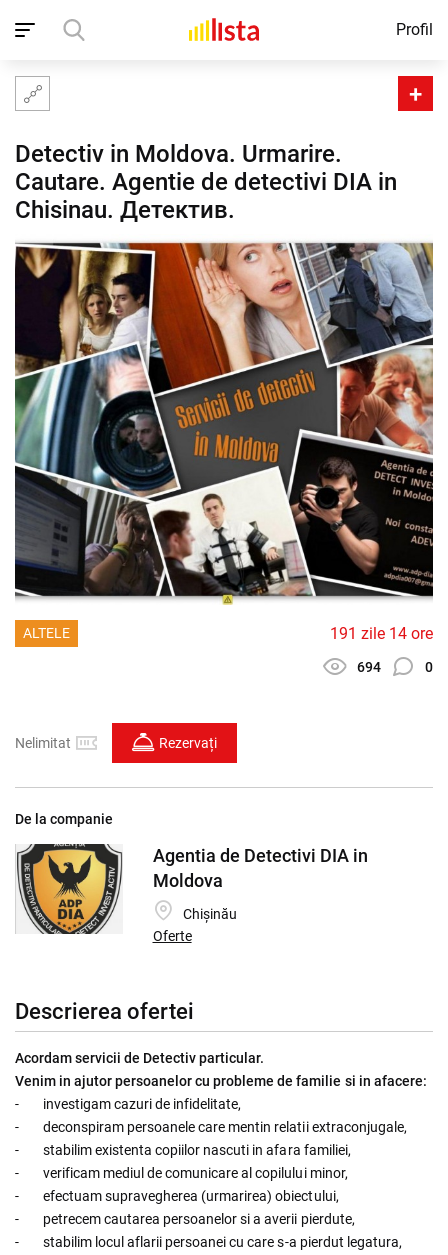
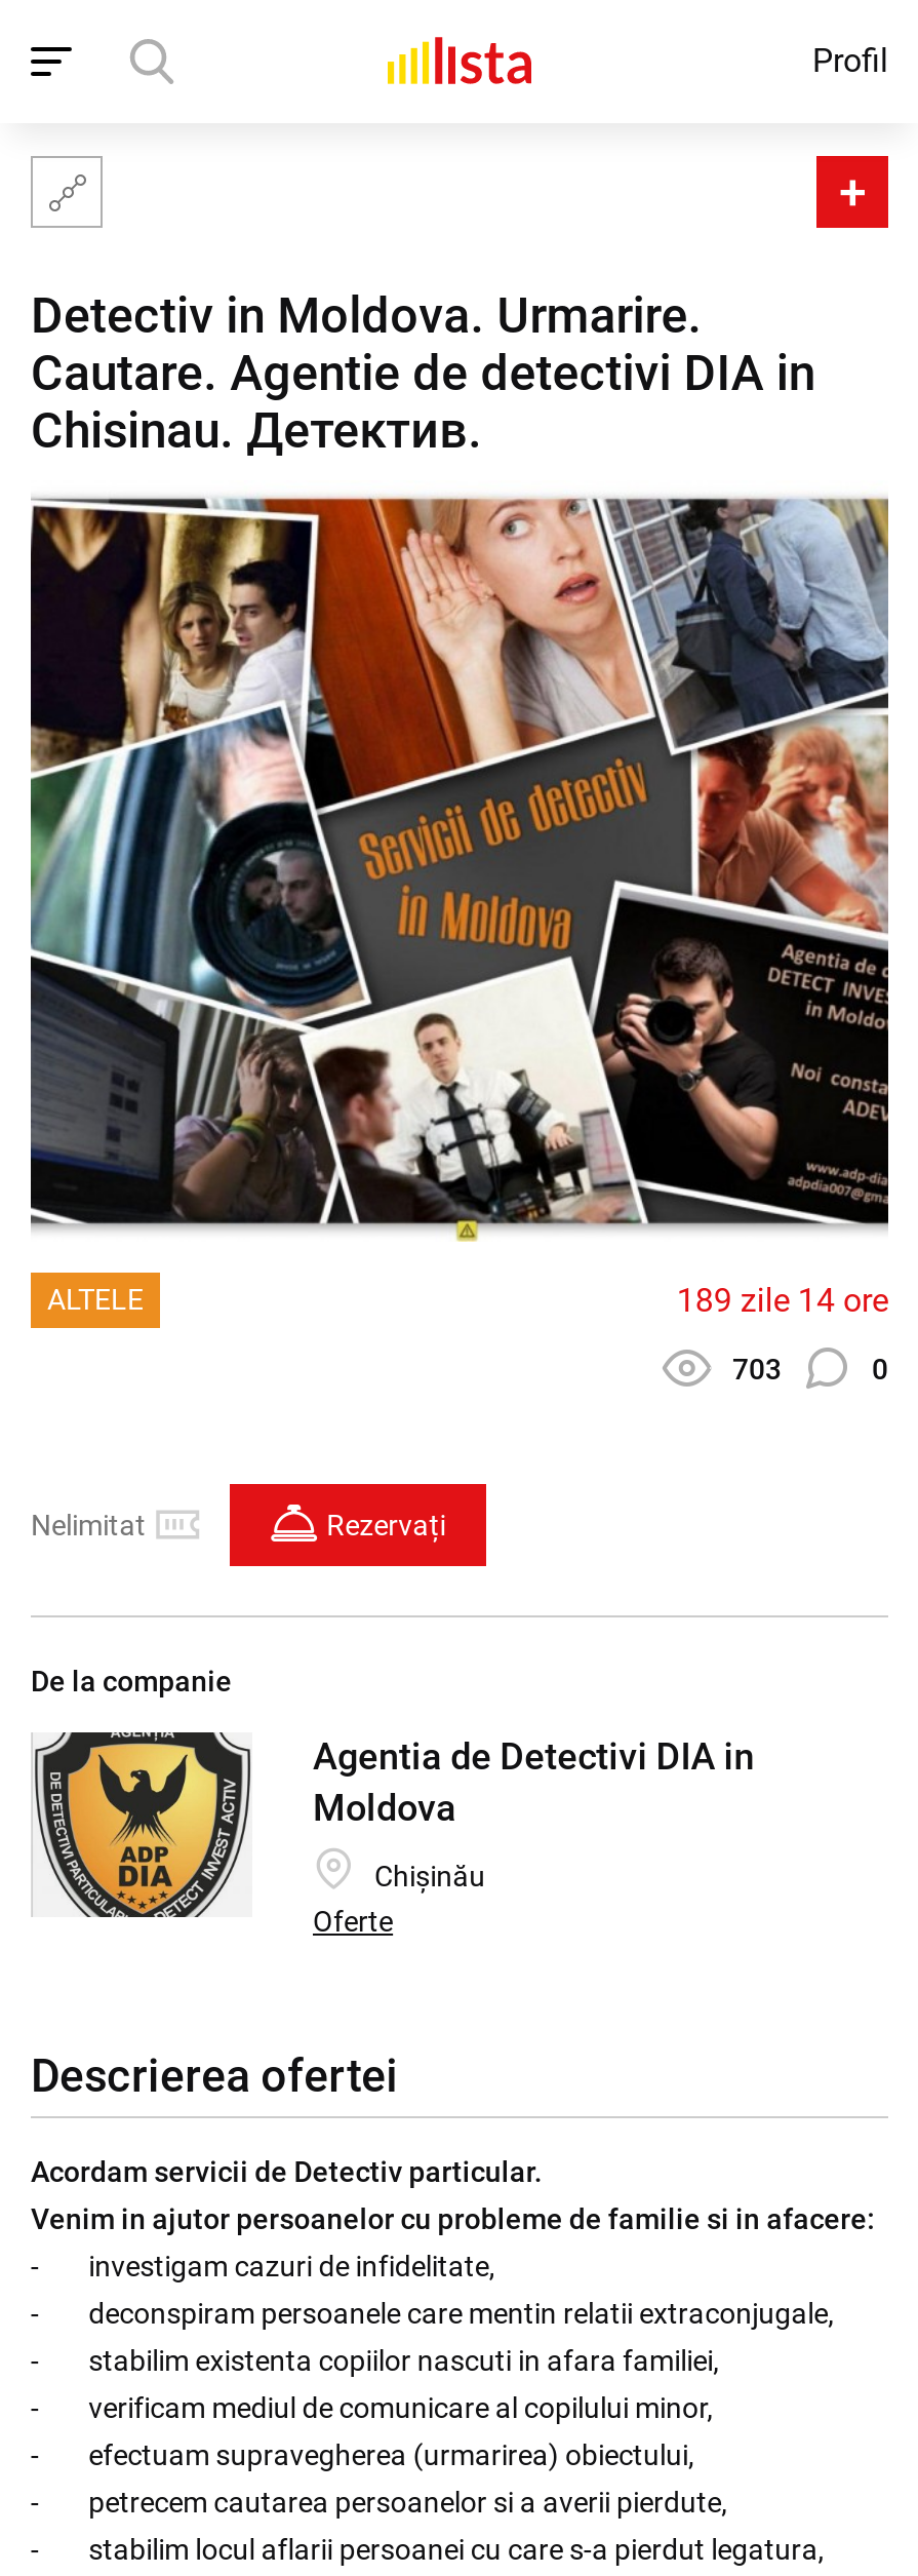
[330,624,433,643] 191 zile 14 ore -> [677,1280,888,1319] 189 zile 14 ore
[357,659,381,675] 694 -> [732,1352,782,1385] 703

